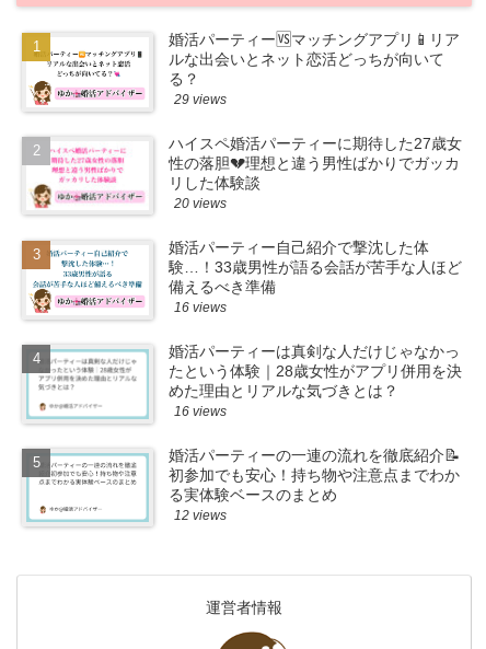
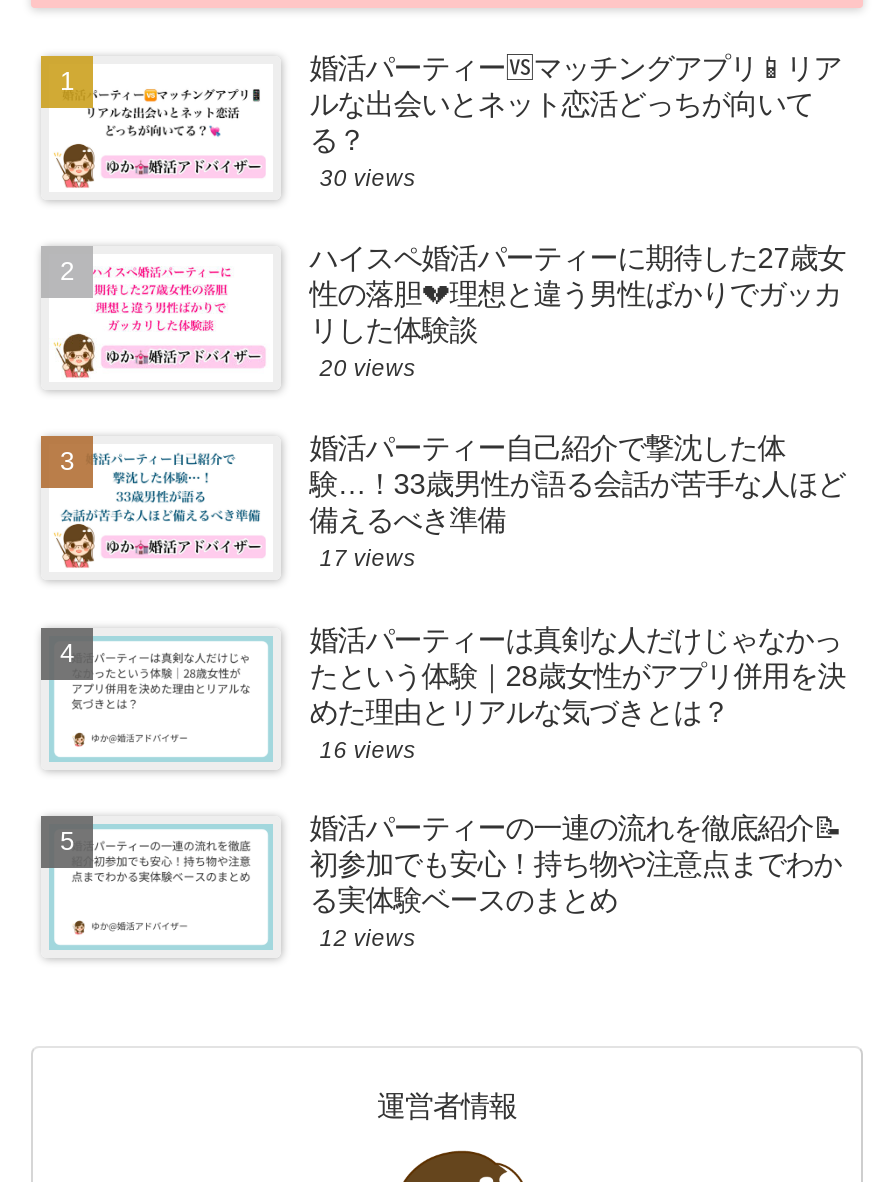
[174,92,227,106] 29 views -> [319,165,415,189] 30 views
[174,301,227,314] 16 views -> [319,546,415,570] 17 views

